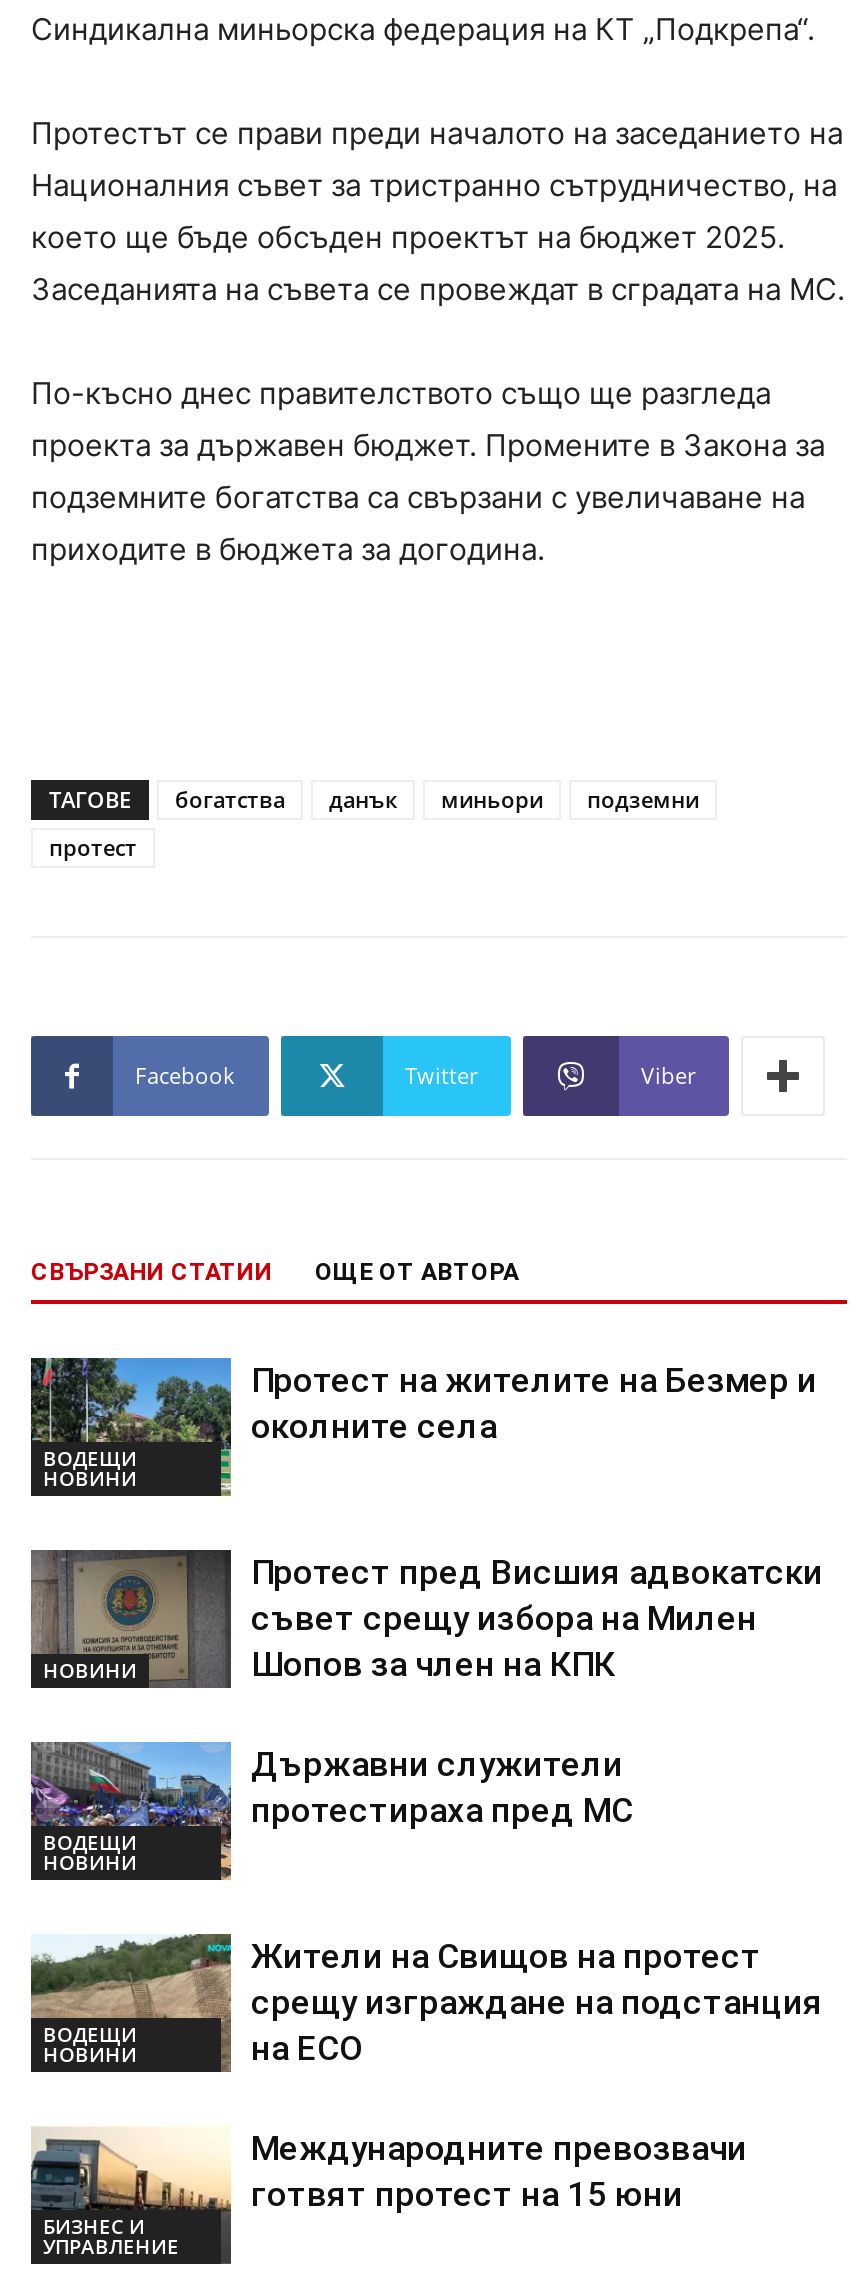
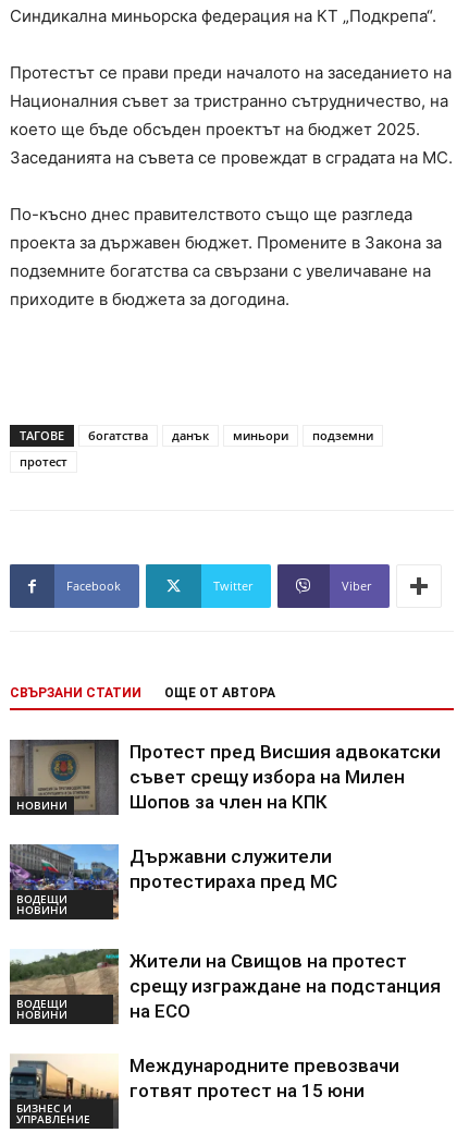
[29,1356,233,1496] [image] | ВОДЕЩИ | НОВИНИ -> none
[251,1360,817,1446] Протест на жителите на Безмер и | околните села -> none

